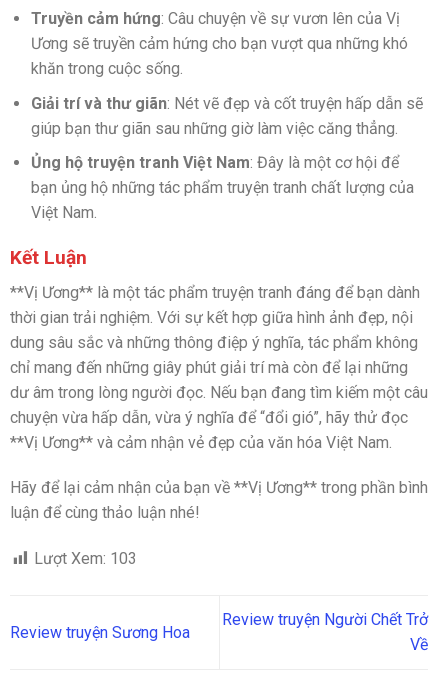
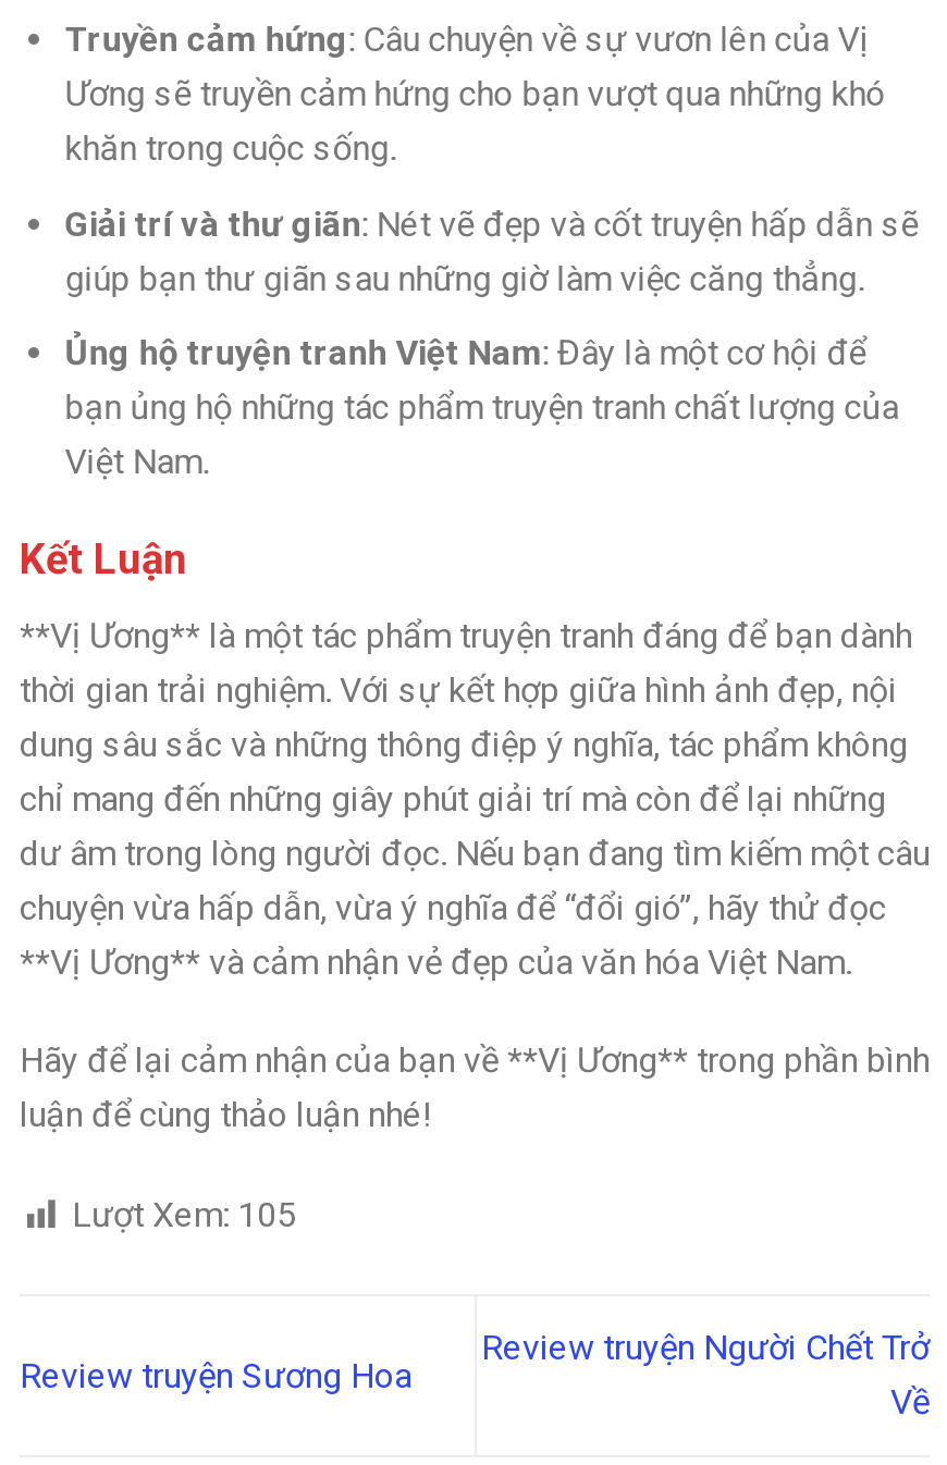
[34,549,137,568] Lượt Xem: 103 -> [72,1195,296,1236] Lượt Xem: 105

